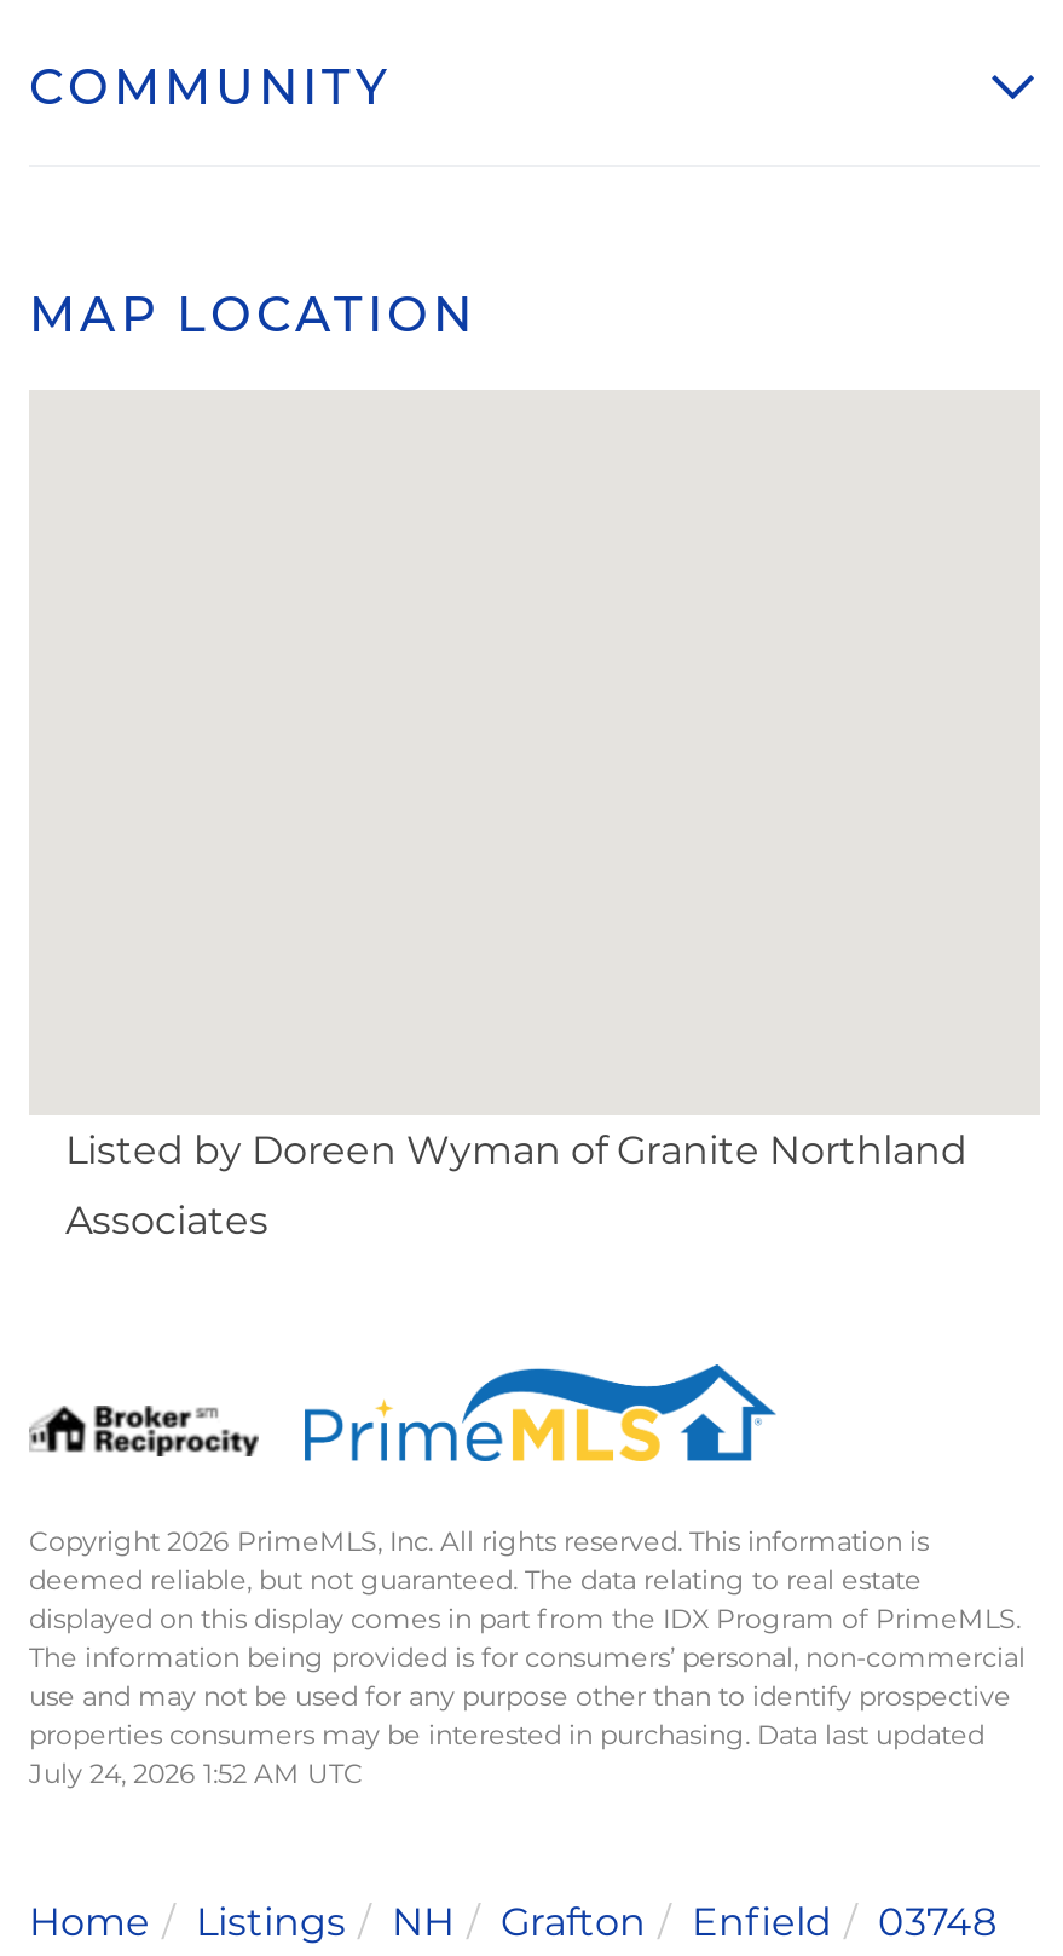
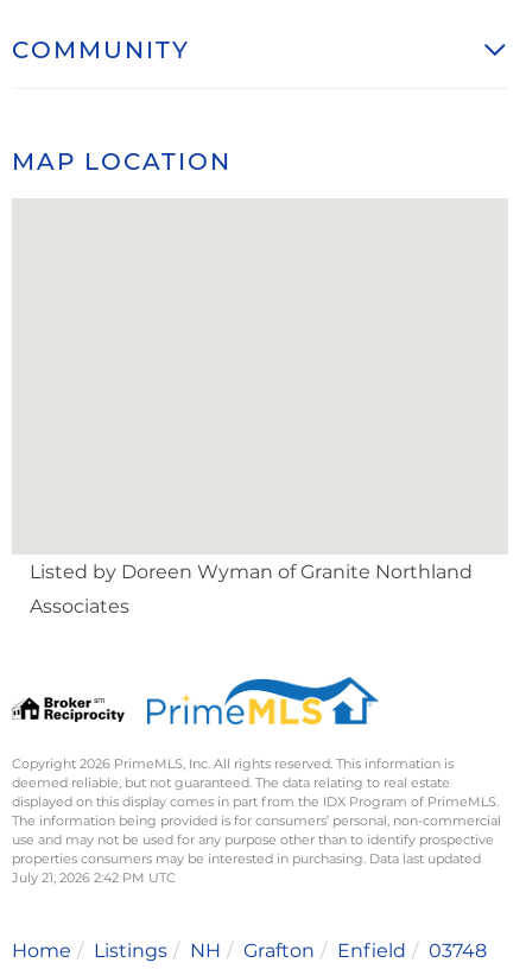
[29,1755,363,1789] July 24, 2026 1:52 AM UTC -> [12,869,176,885] July 21, 2026 2:42 PM UTC

